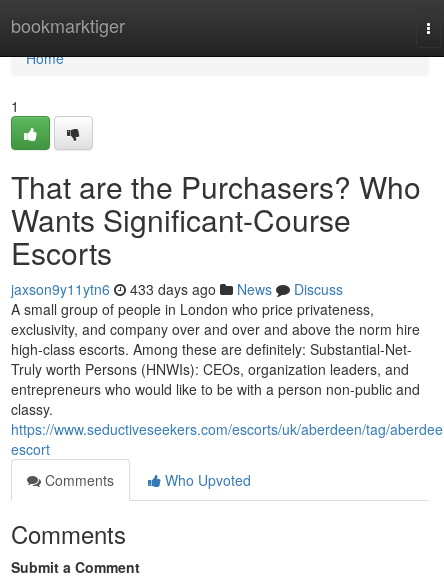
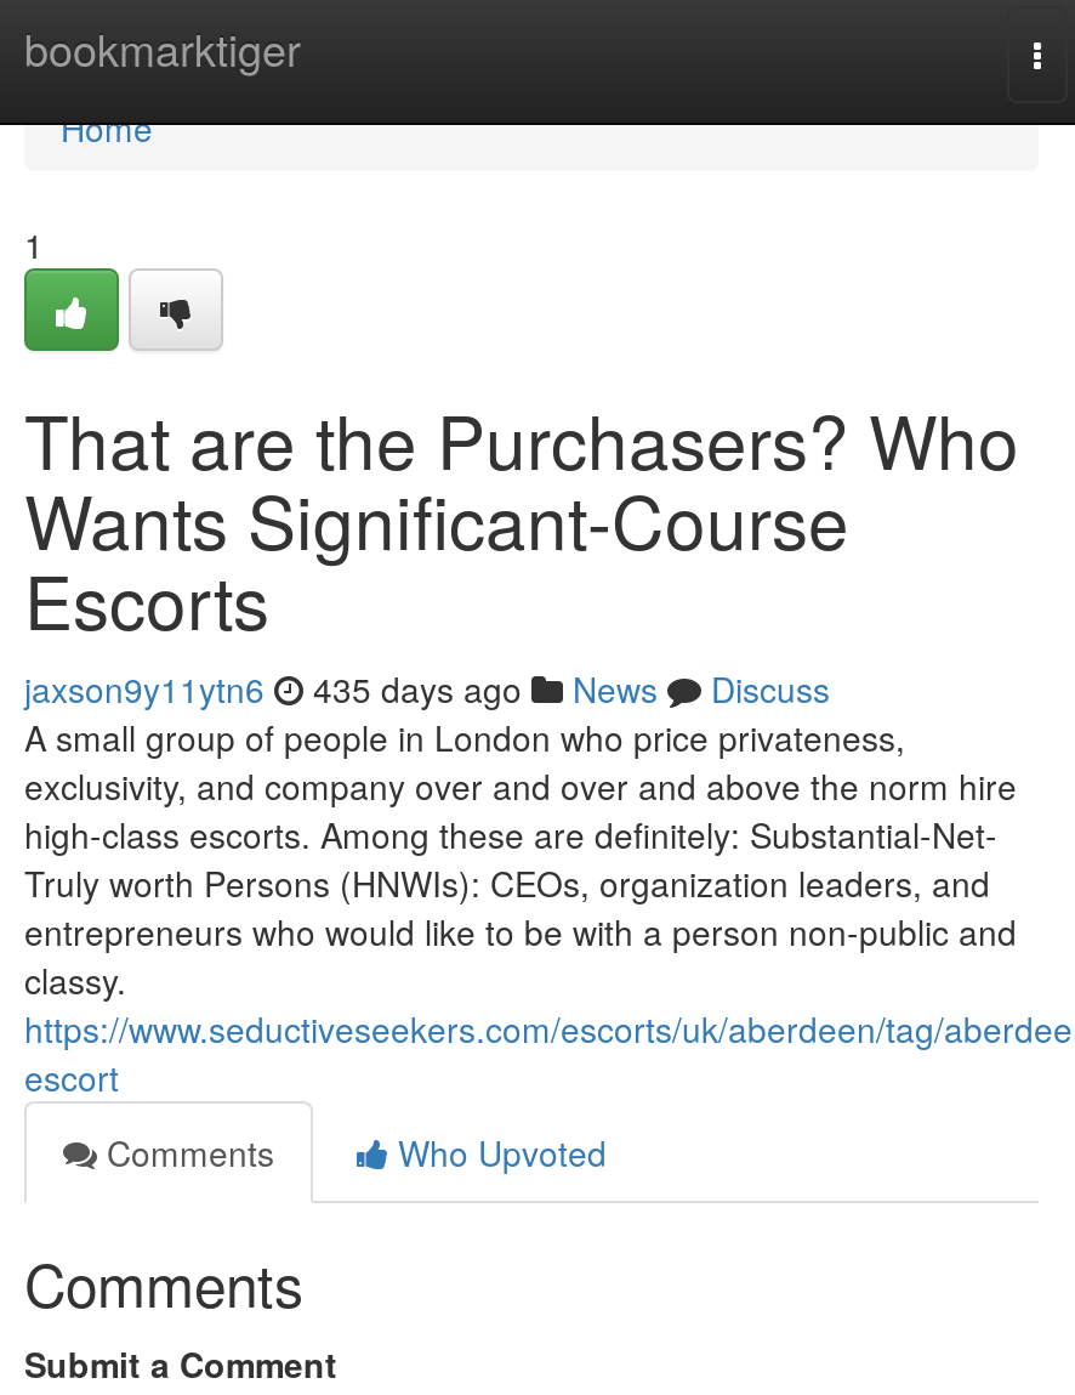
[11,279,343,299] jaxson9y11ytn6 433 days ago News Discuss -> [24,664,830,713] jaxson9y11ytn6 435 days ago News Discuss

